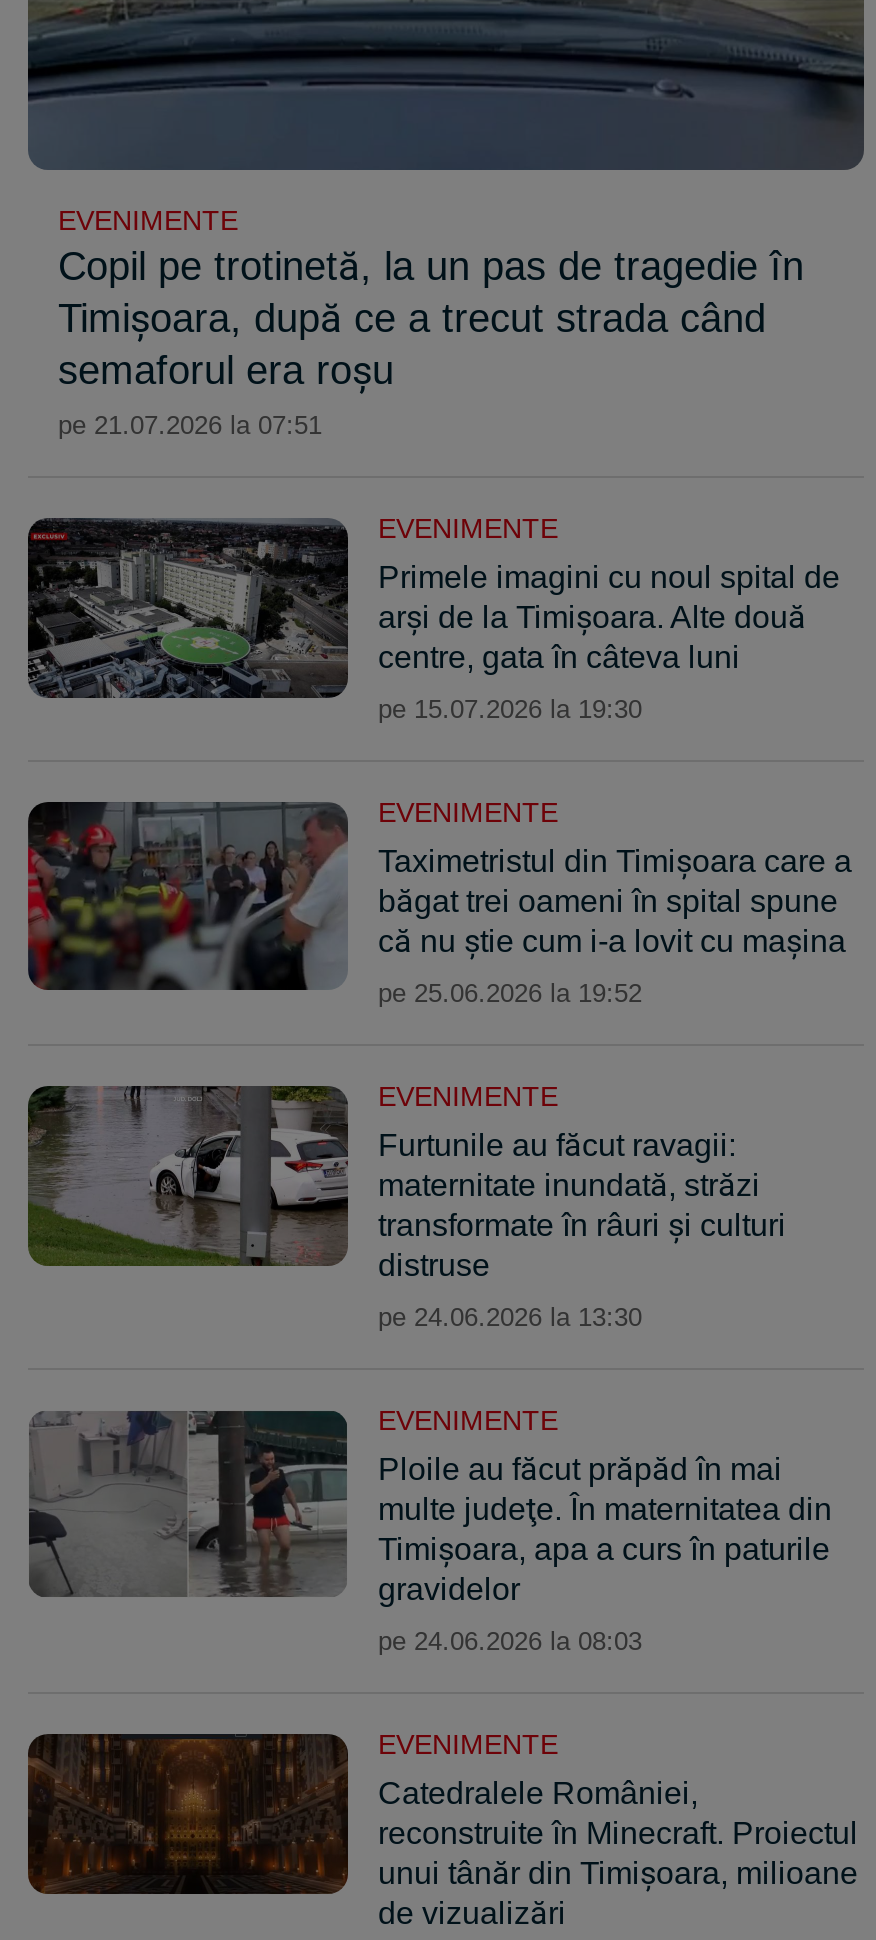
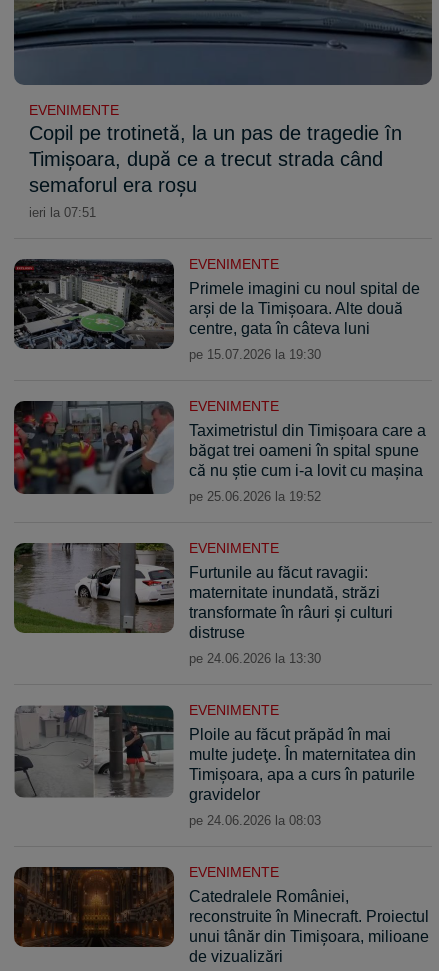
[58,411,322,441] pe 21.07.2026 la 07:51 -> [29,205,96,220] ieri la 07:51

